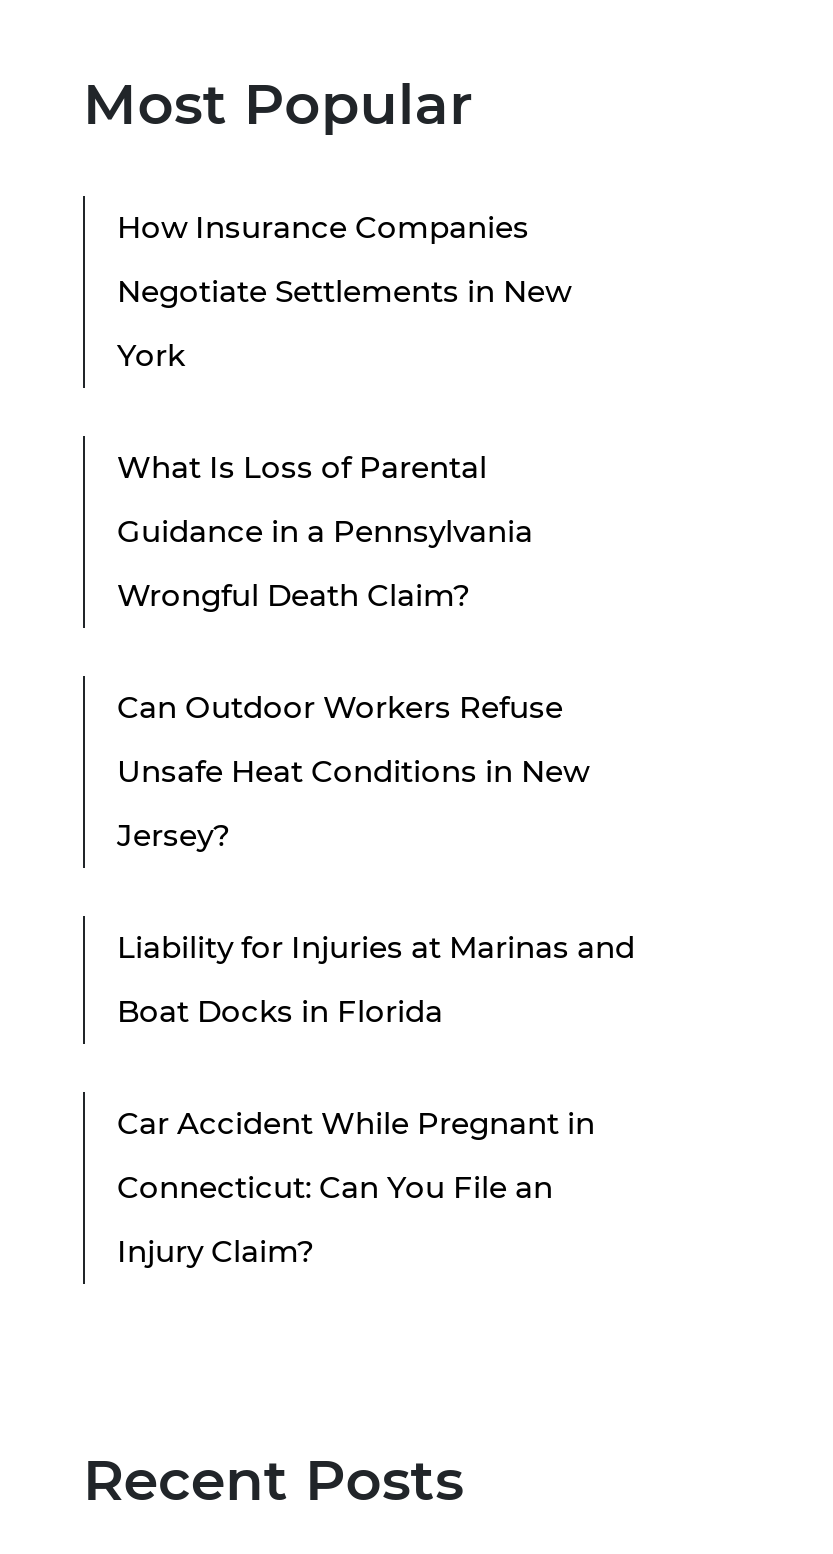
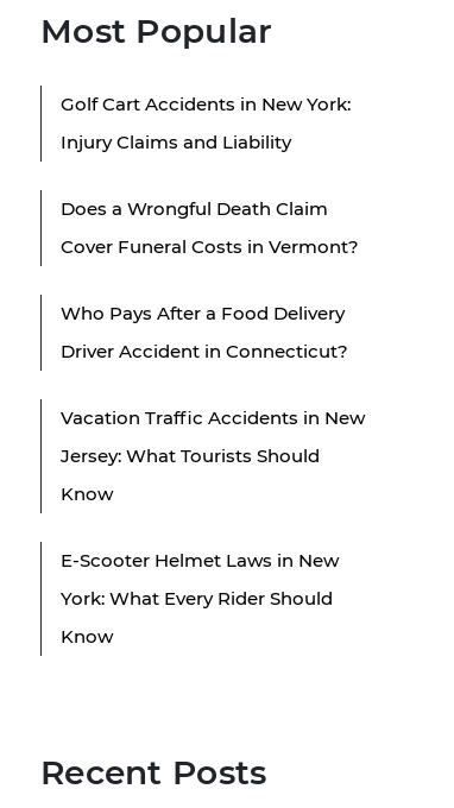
[117,208,635,1270] How Insurance Companies | Negotiate Settlements in New | York | What Is Loss of Parental | Guidance in a Pennsylvania | Wrongful Death Claim? | Can Outdoor Workers Refuse | Unsafe Heat Conditions in New | Jersey? | Liability for Injuries at Marinas and | Boat Docks in Florida | Car Accident While Pregnant in | Connecticut: Can You File an | Injury Claim? -> [61,92,365,647] Golf Cart Accidents in New York: | Injury Claims and Liability | Does a Wrongful Death Claim | Cover Funeral Costs in Vermont? | Who Pays After a Food Delivery | Driver Accident in Connecticut? | Vacation Traffic Accidents in New | Jersey: What Tourists Should | Know | E-Scooter Helmet Laws in New | York: What Every Rider Should | Know

